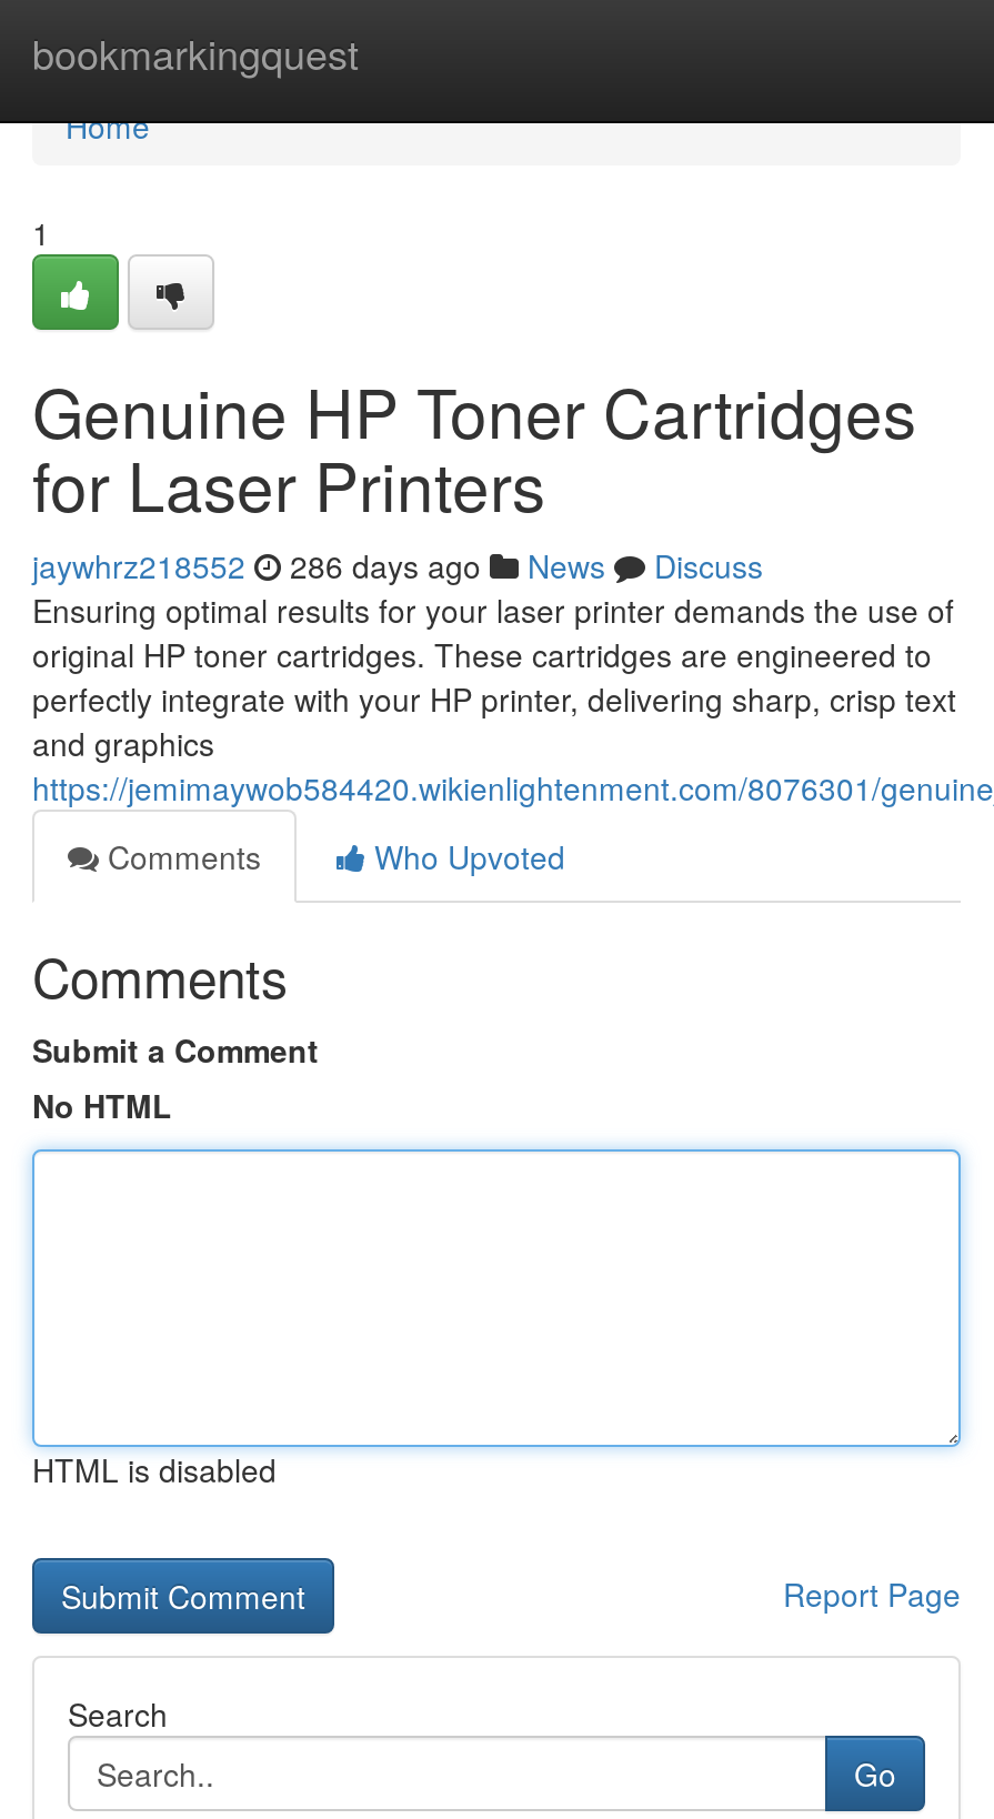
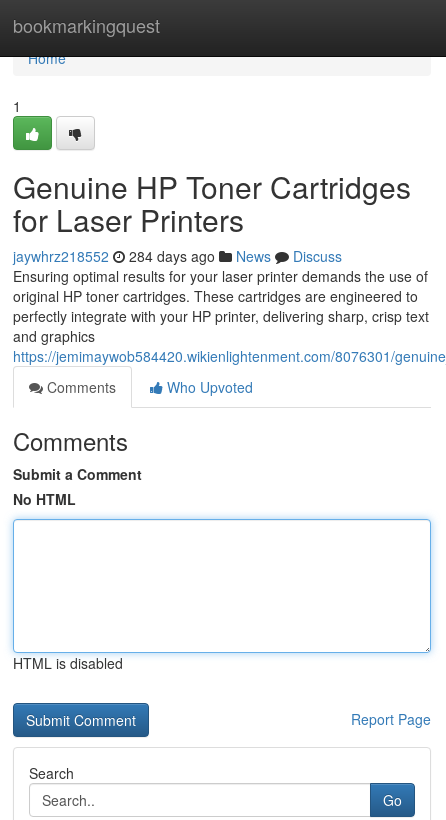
[32,543,763,587] jaywhrz218552 286 days ago News Discuss -> [13,246,342,266] jaywhrz218552 284 days ago News Discuss

